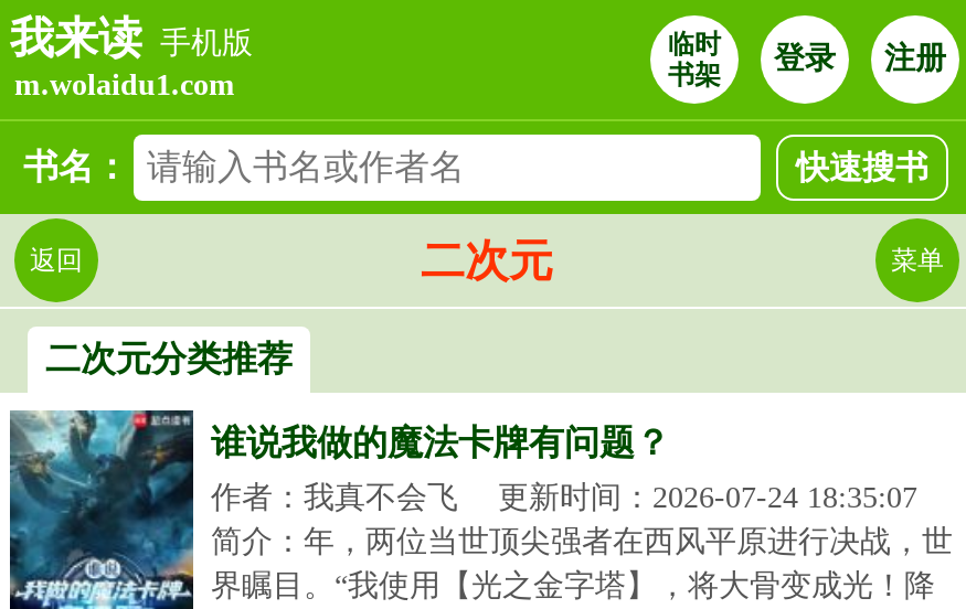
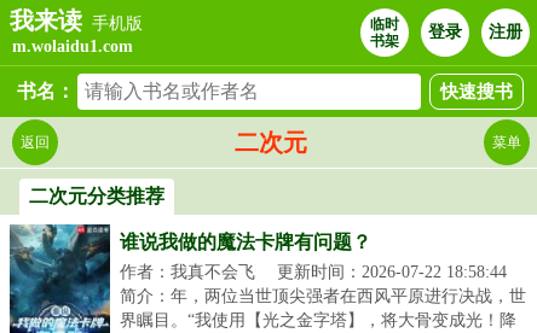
[211,481,917,514] 作者：我真不会飞 更新时间：2026-07-24 18:35:07 -> [120,263,507,281] 作者：我真不会飞 更新时间：2026-07-22 18:58:44

